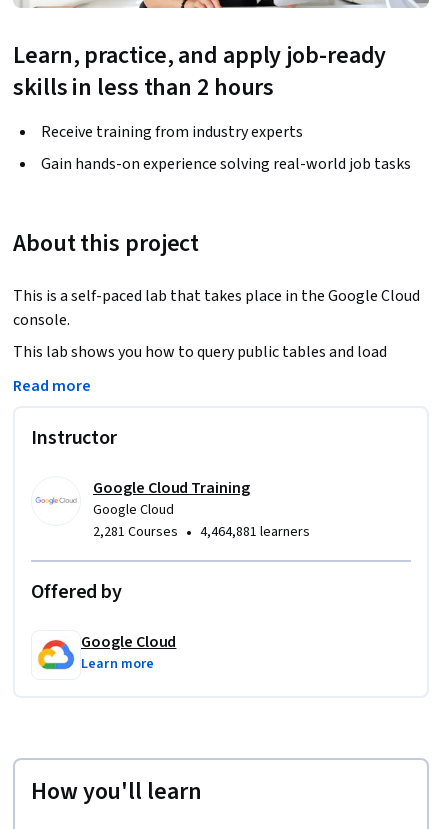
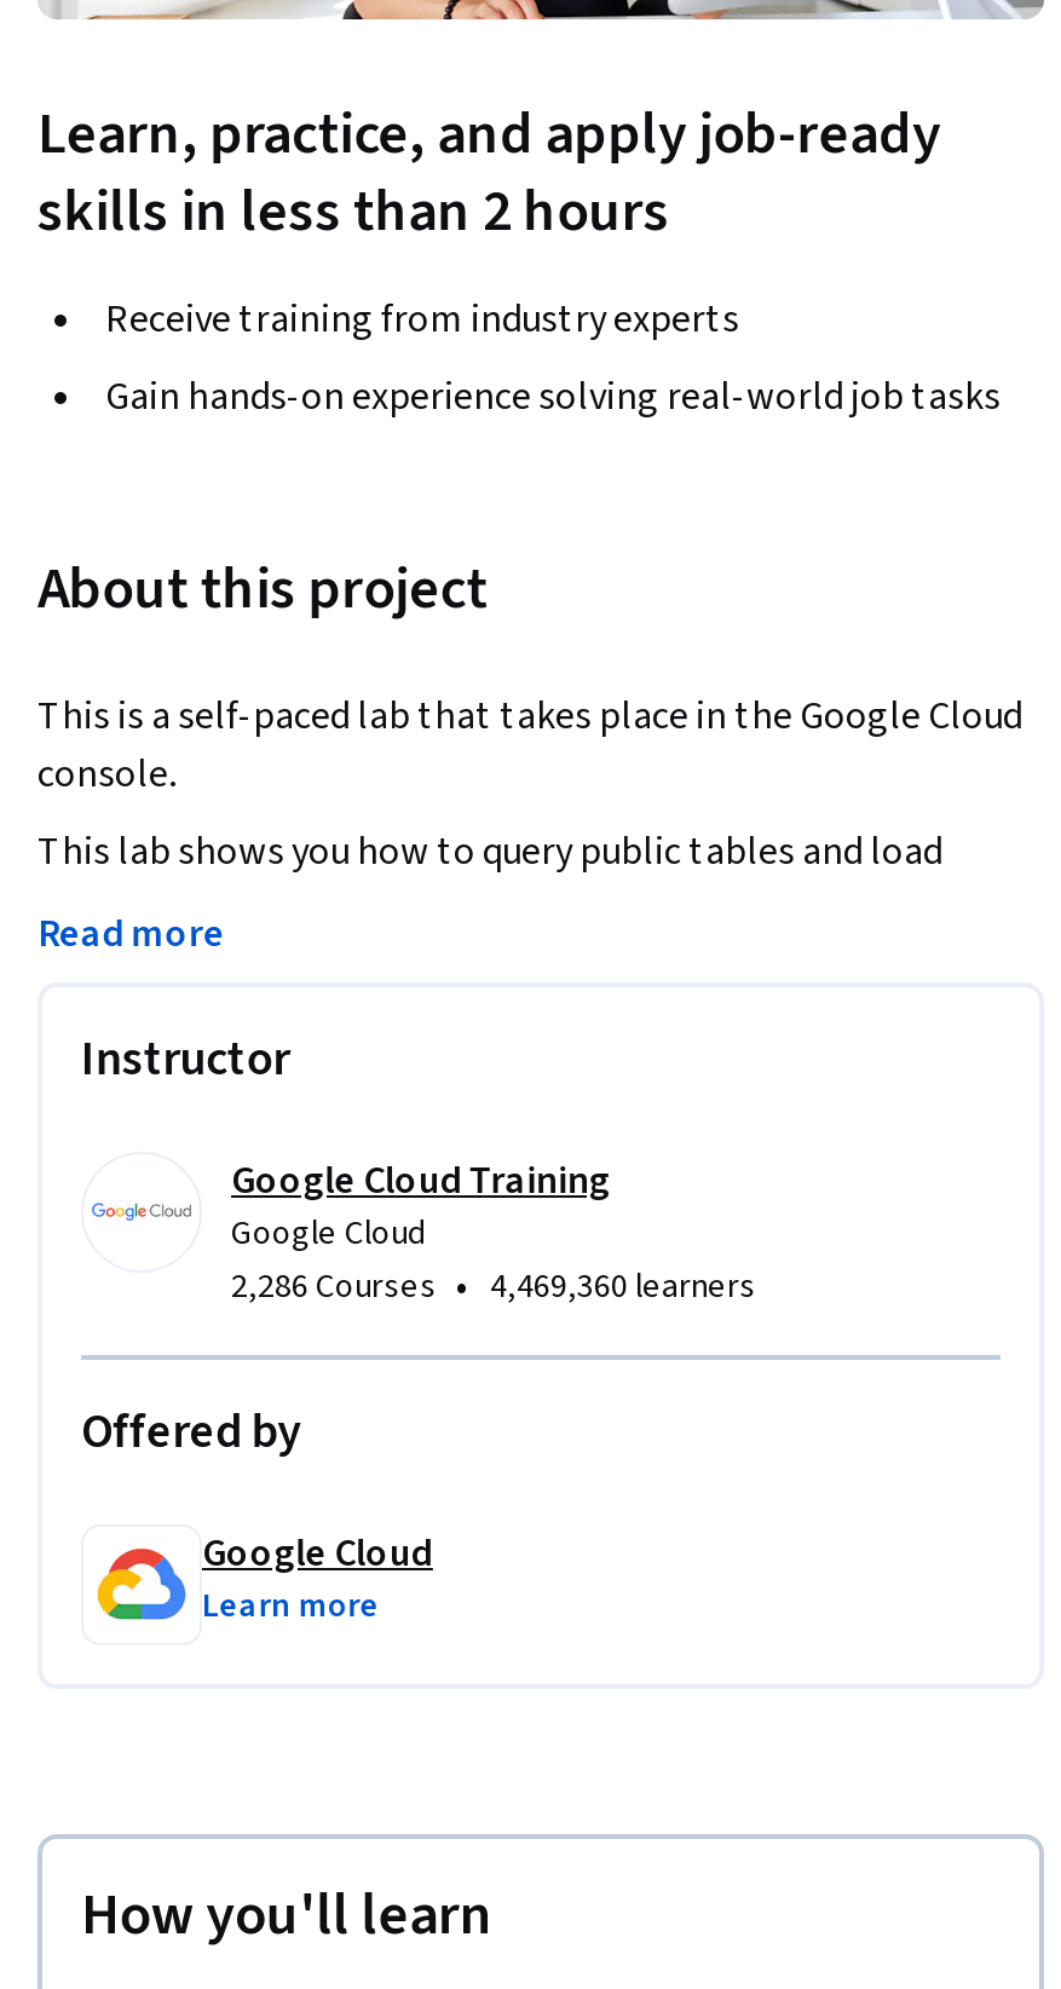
[93,521,310,543] 2,281 Courses • 4,464,881 learners -> [231,1261,756,1314] 2,286 Courses • 4,469,360 learners

